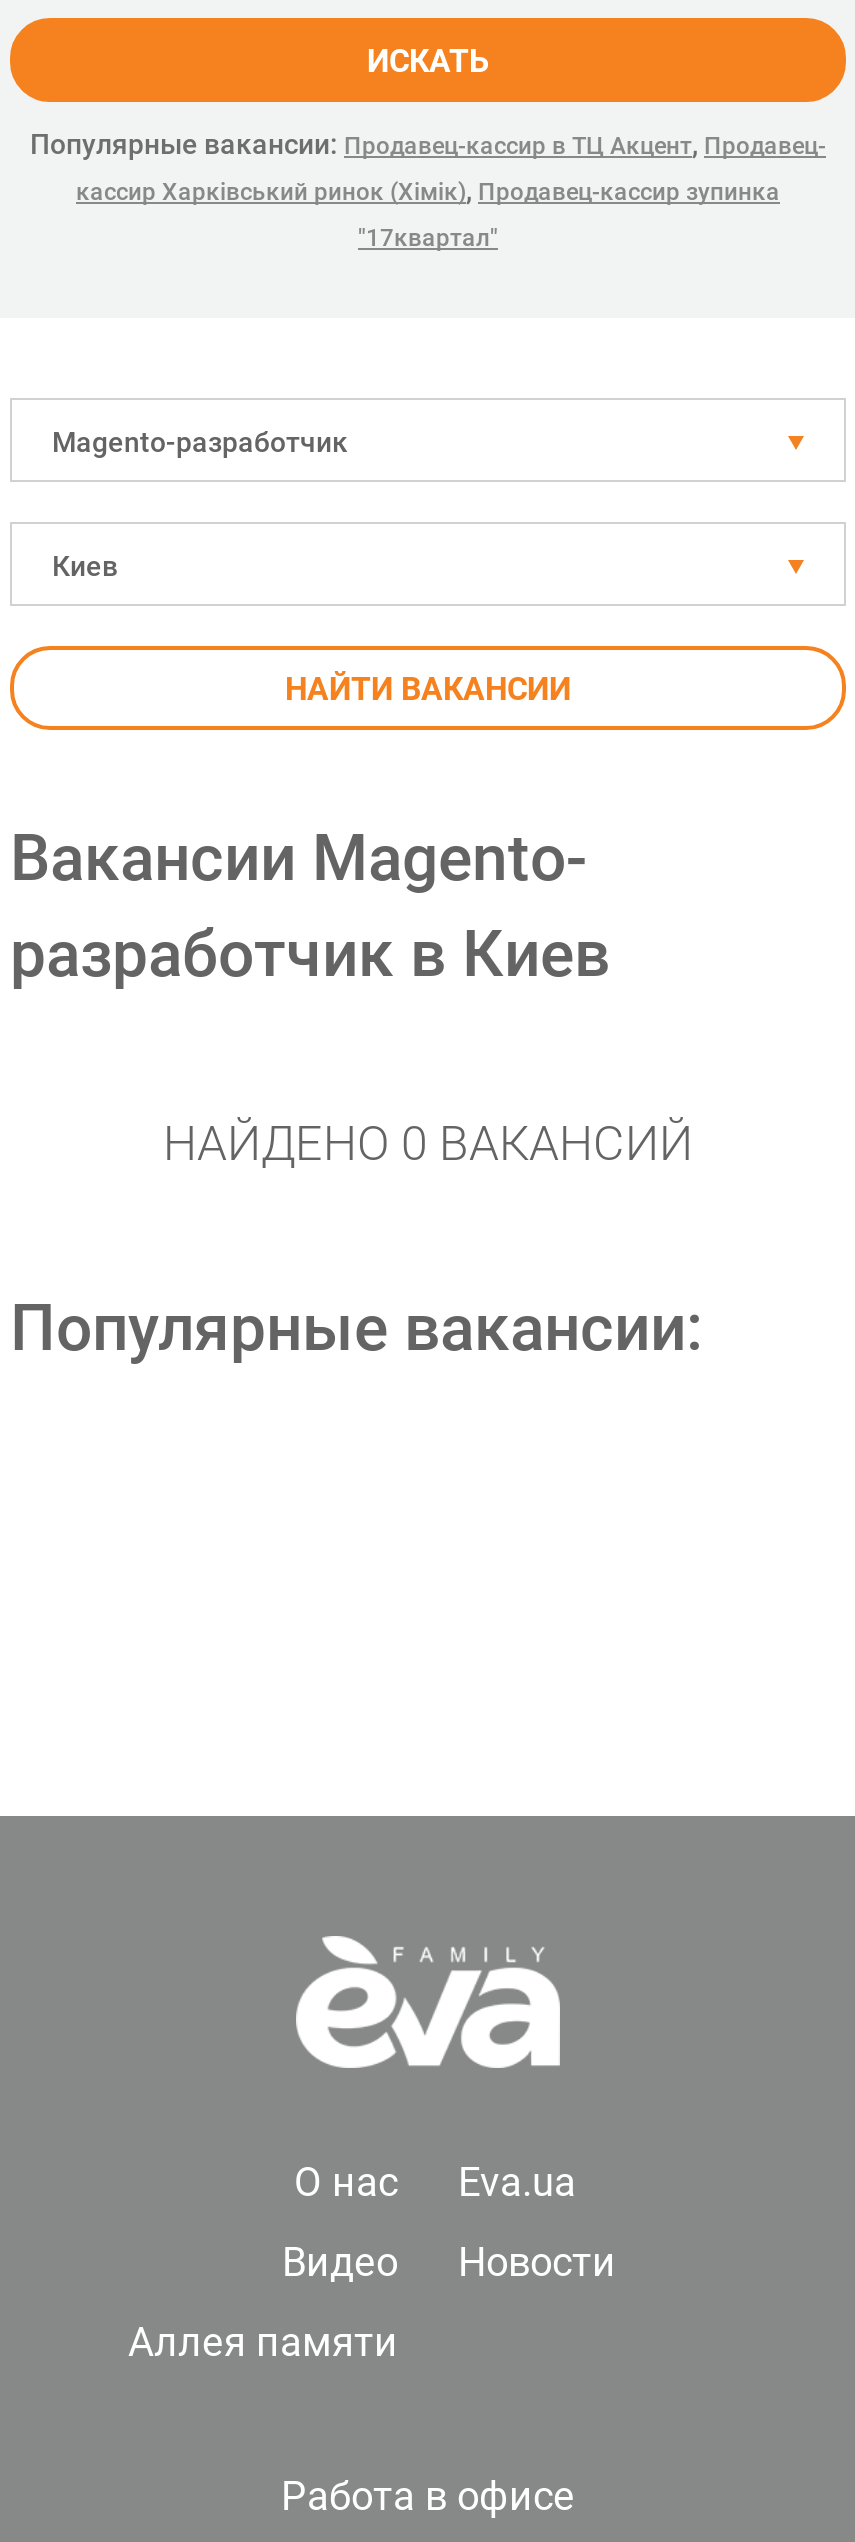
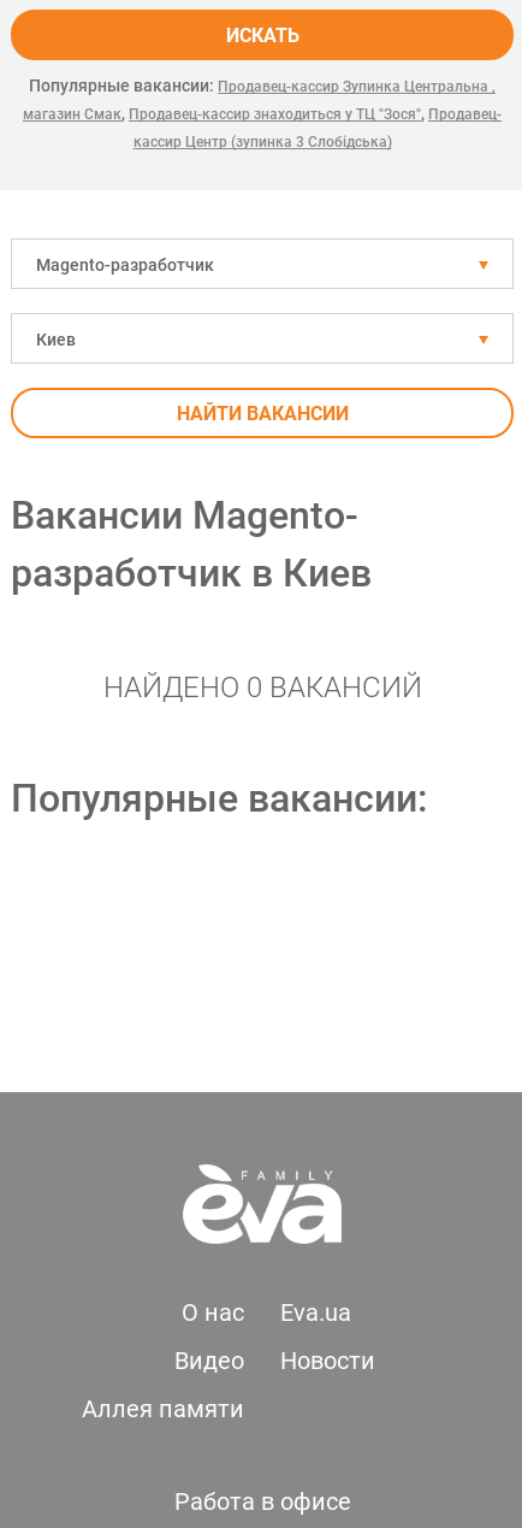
[30,128,826,206] Популярные вакансии: Продавец-кассир в ТЦ Акцент, Продавец- | кассир Харківський ринок (Хімік), Продавец-кассир зупинка -> [23,76,502,123] Популярные вакансии: Продавец-кассир Зупинка Центральна , | магазин Смак, Продавец-кассир знаходиться у ТЦ "Зося", Продавец-
[358,224,498,252] "17квартал" -> [133,134,391,151] кассир Центр (зупинка 3 Слобідська)

